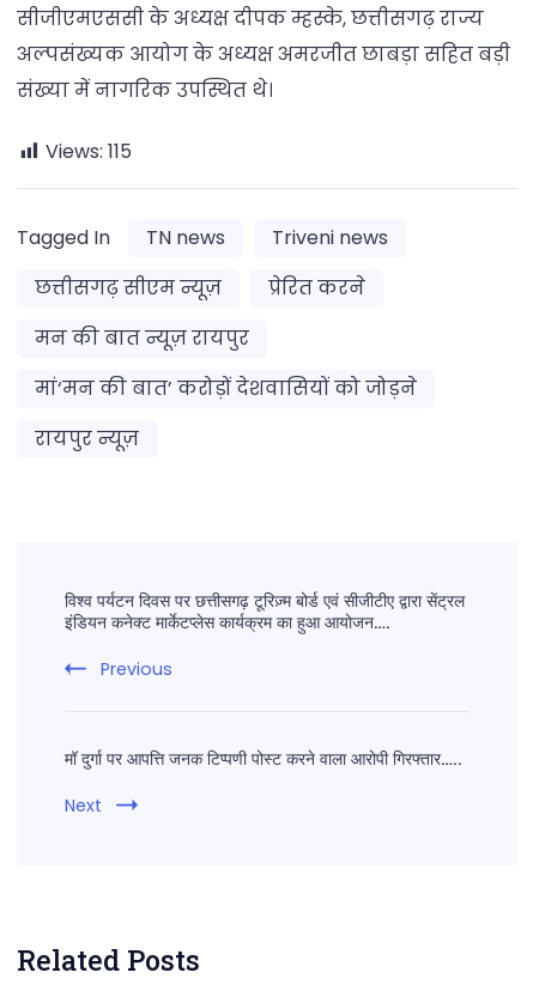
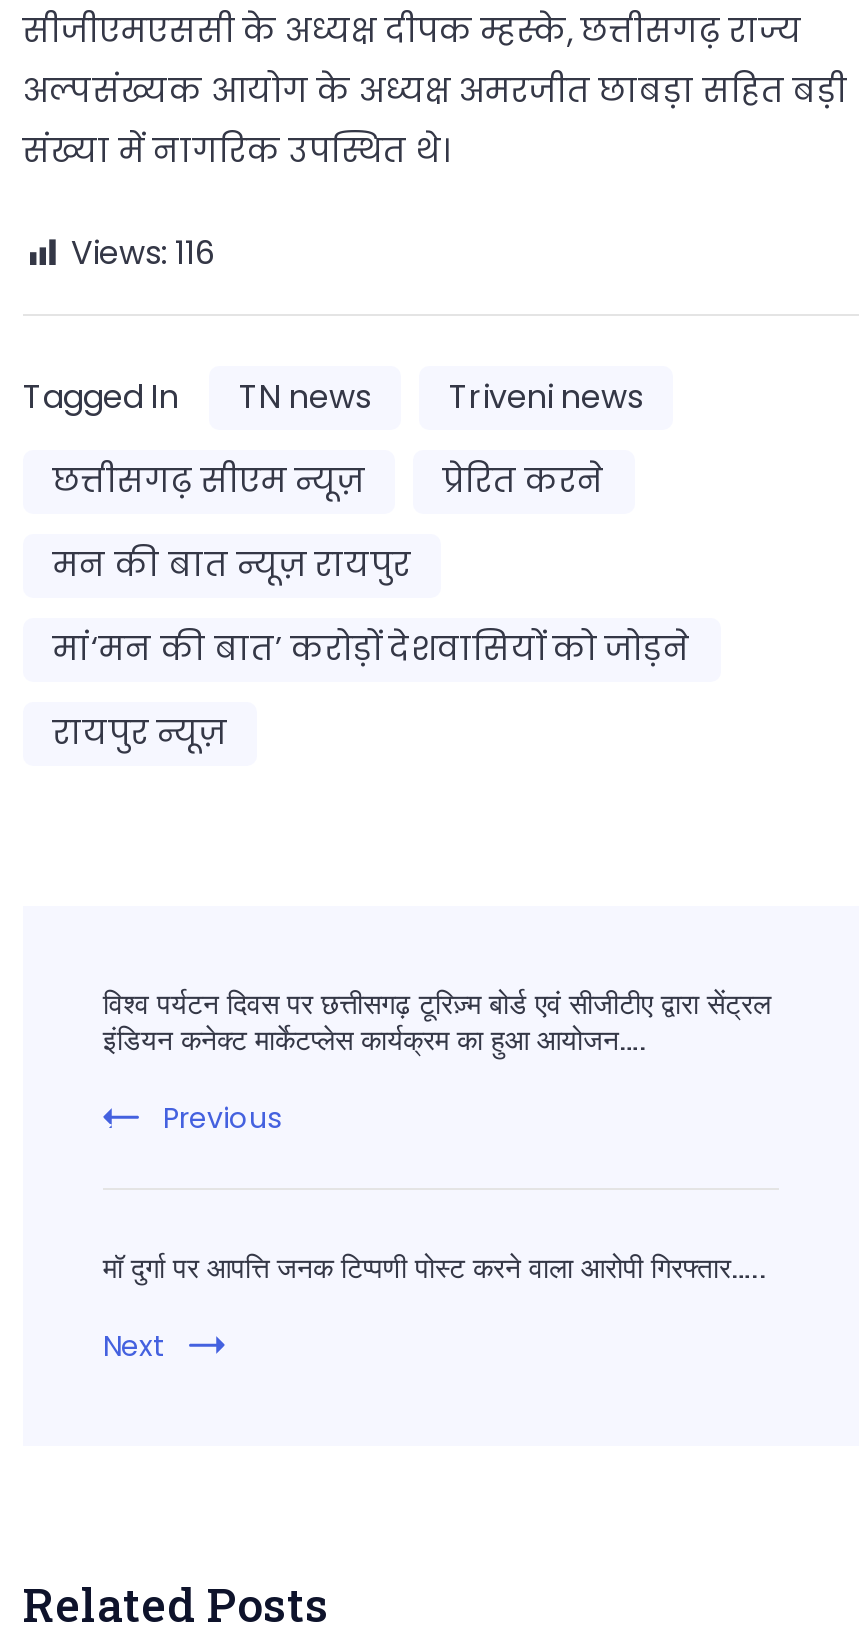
[46,138,132,165] Views: 115 -> [71,230,215,276] Views: 116

